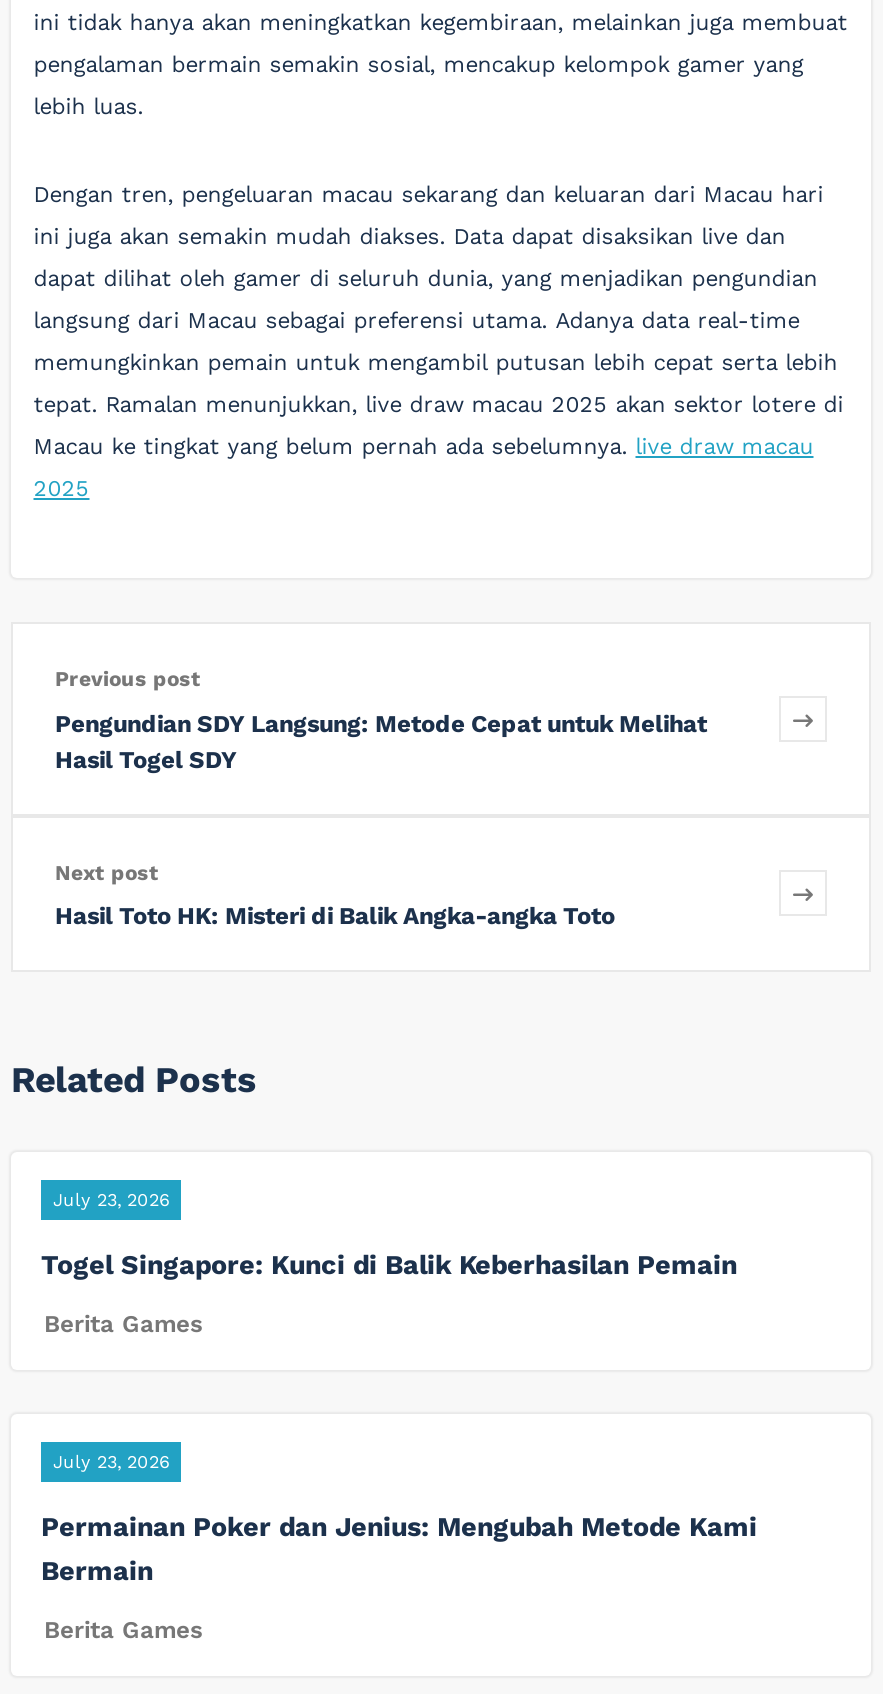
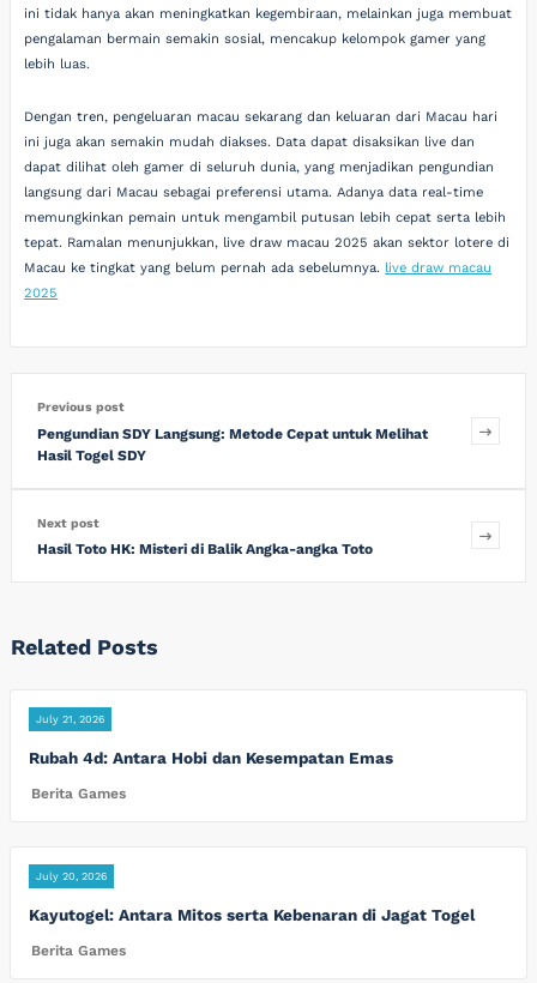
[53,1189,169,1209] July 23, 2026 -> [36,713,104,725] July 21, 2026
[41,1247,737,1279] Togel Singapore: Kunci di Balik Keberhasilan Pemain -> [29,748,393,767] Rubah 4d: Antara Hobi dan Kesempatan Emas
[53,1452,169,1472] July 23, 2026 -> [36,871,107,883] July 20, 2026
[41,1510,757,1586] Permainan Poker dan Jenius: Mengubah Metode Kami | Bermain -> [29,905,475,924] Kayutogel: Antara Mitos serta Kebenaran di Jagat Togel

